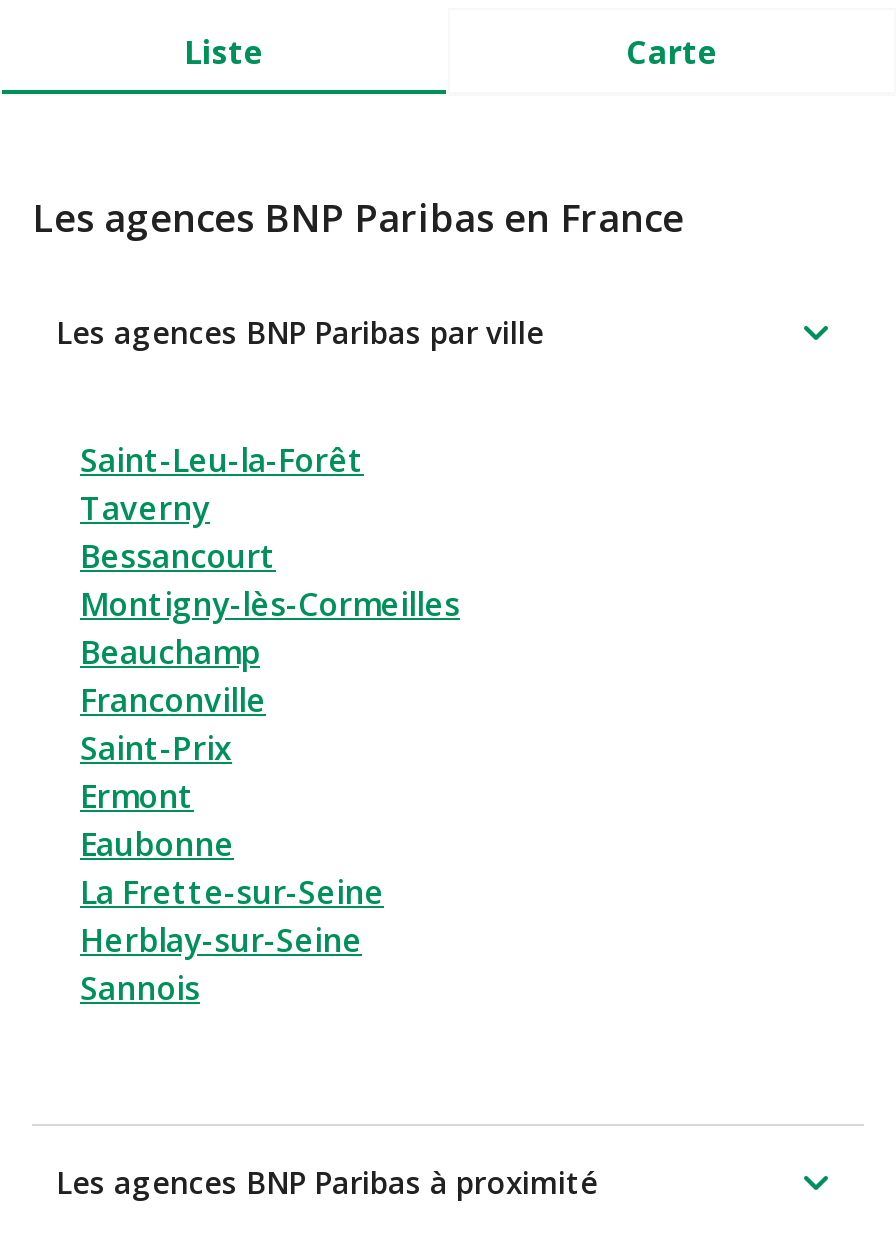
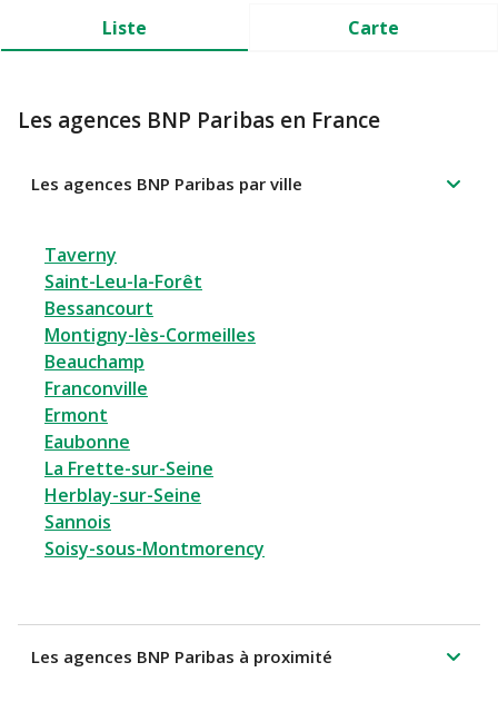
moved [80,438,364,482] -> [44,269,202,294]: Saint-Leu-la-Forêt
moved [80,486,210,530] -> [44,243,117,267]: Taverny
[80,726,232,770] Saint-Prix -> none
moved [80,774,384,1010] -> [44,403,213,534]: Ermont | Eaubonne | La Frette-sur-Seine | Herblay-sur-Seine | Sannois
none -> [44,536,265,561] Soisy-sous-Montmorency

